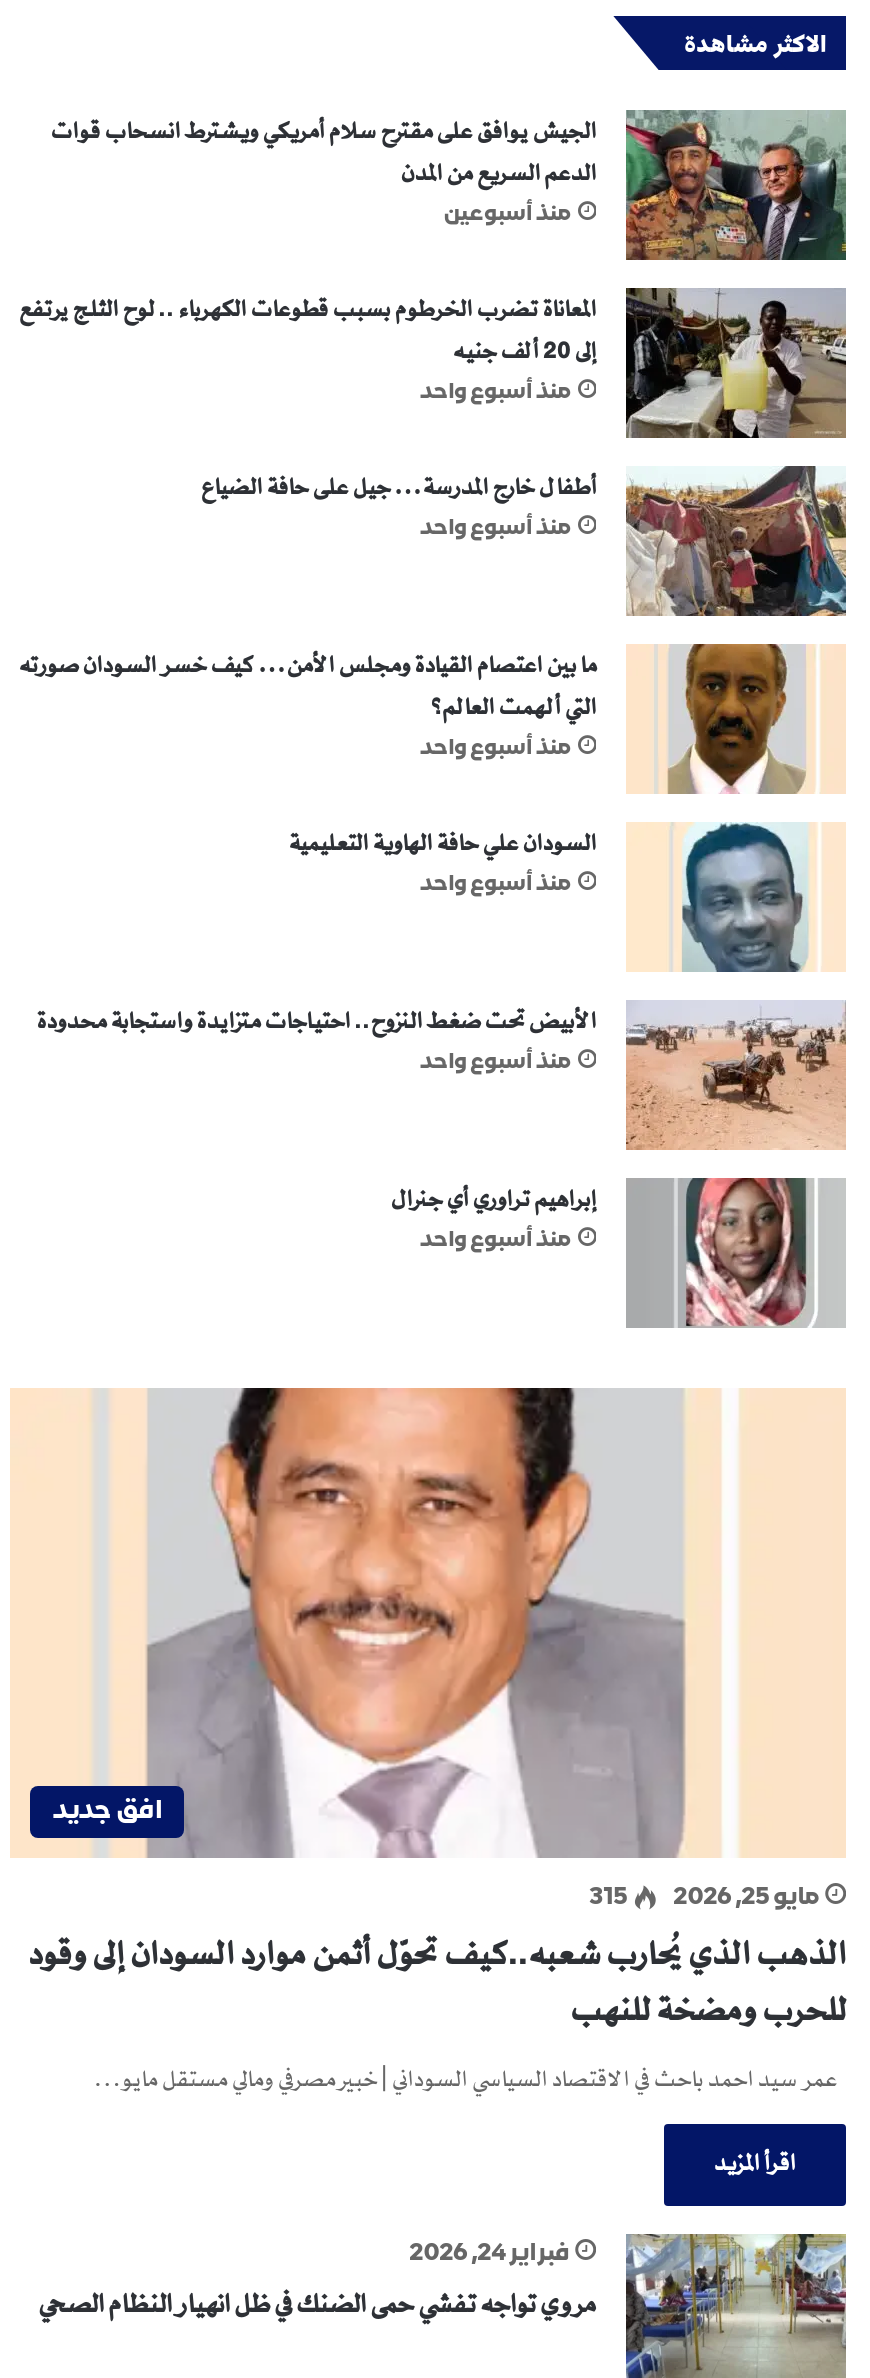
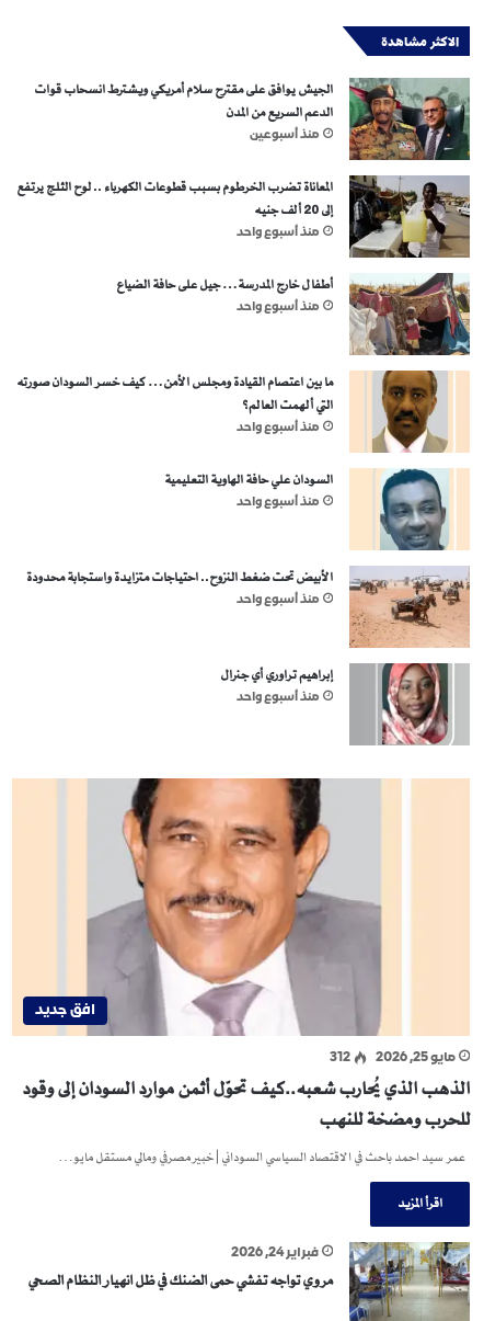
[589,1886,627,1910] 315 -> [329,1051,350,1064] 312

